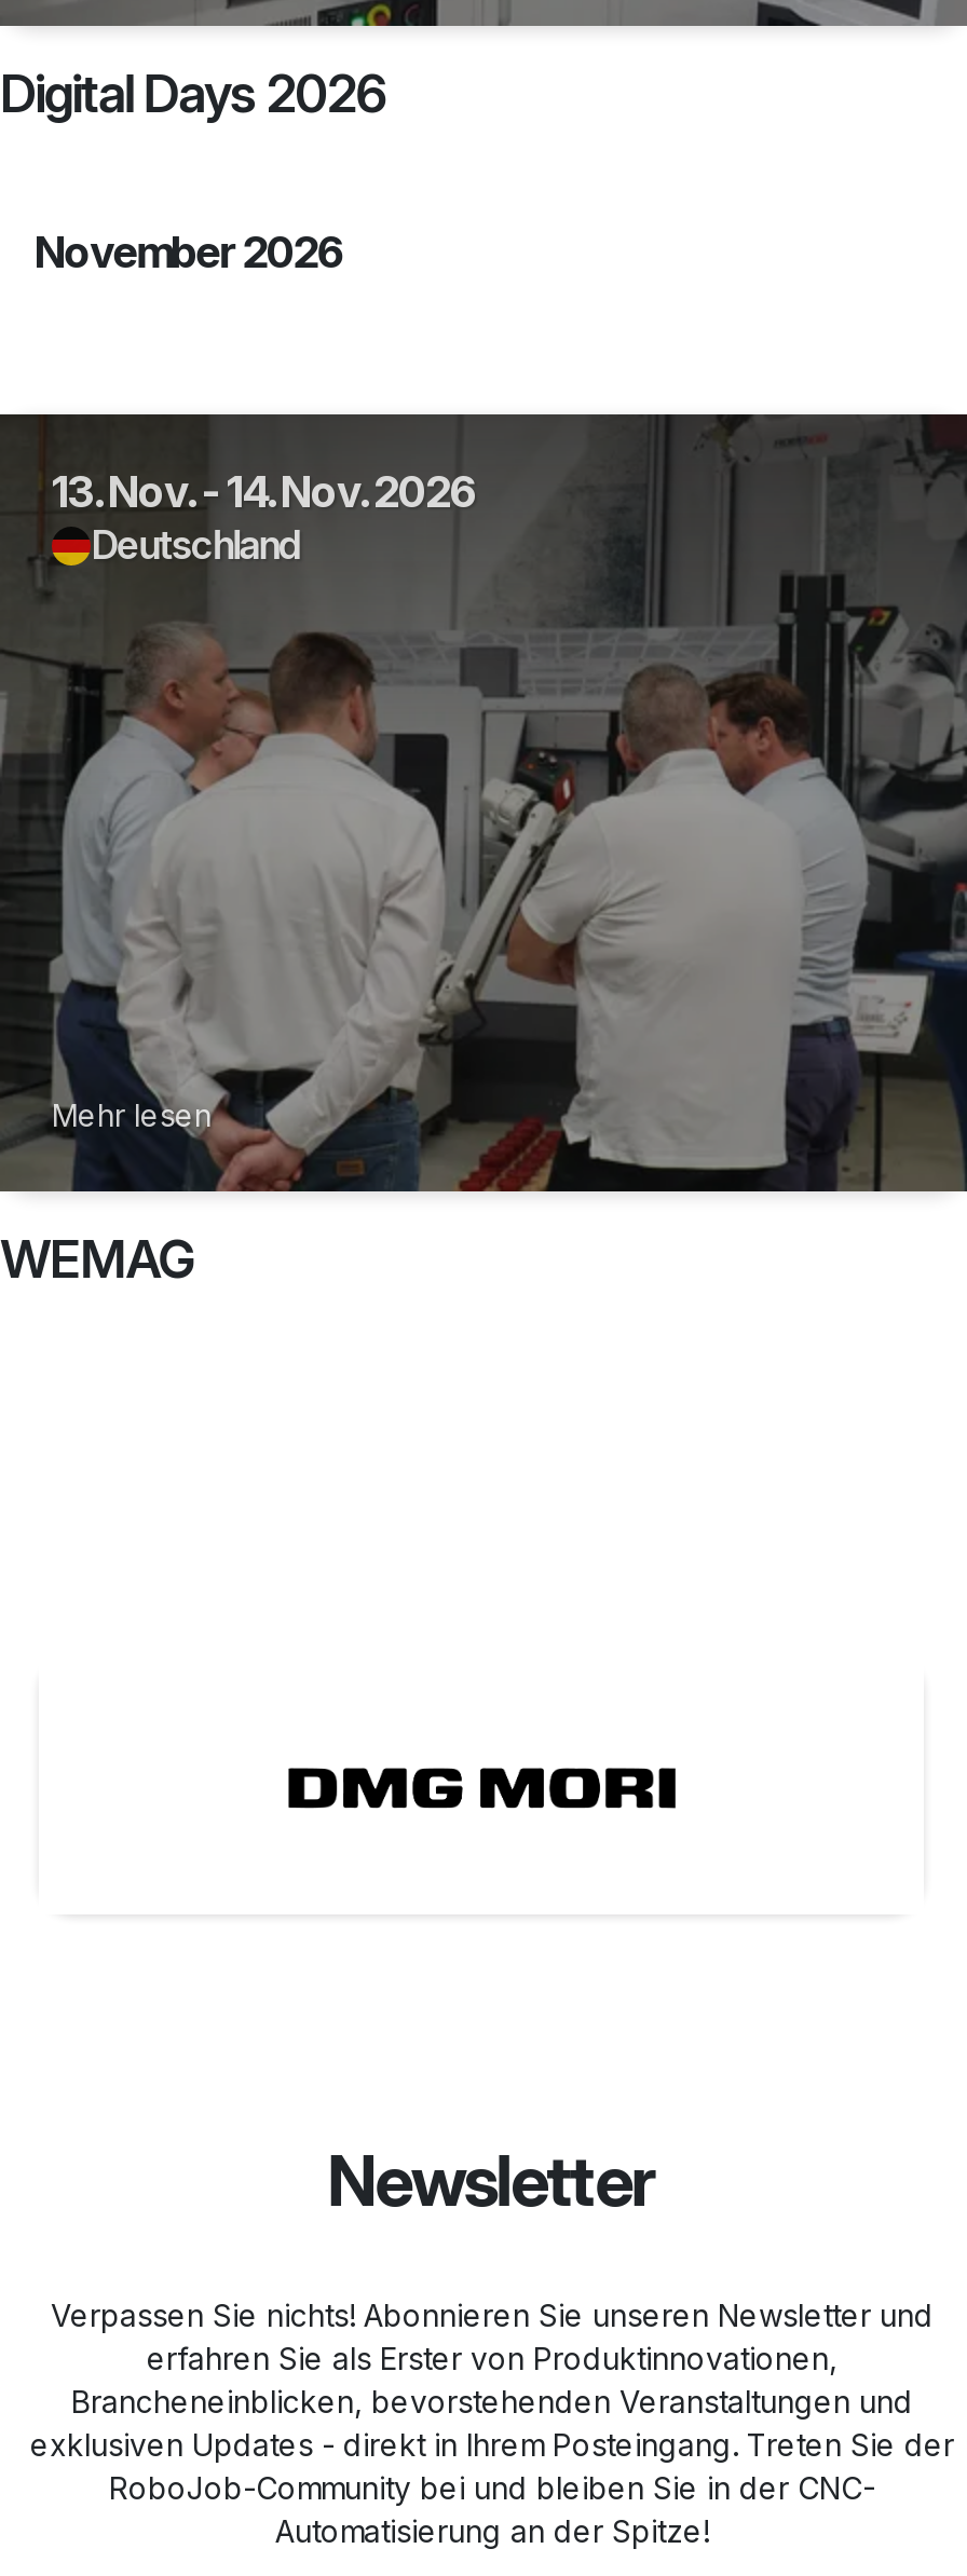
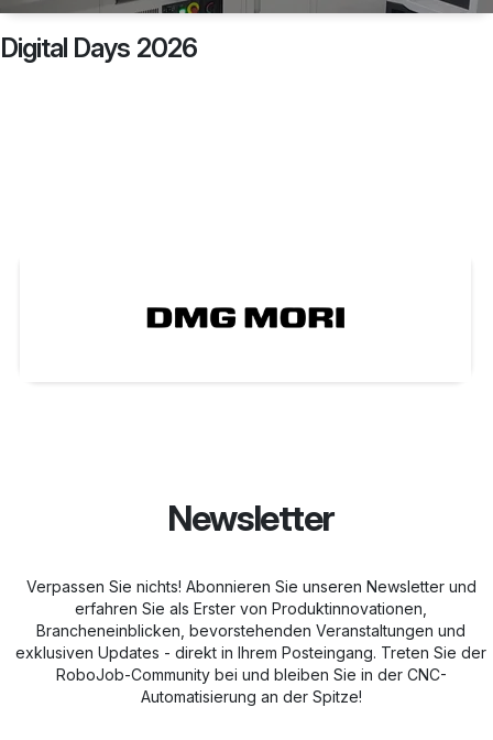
[35,227,342,278] November 2026 -> none
[6,412,961,1194] [image] | 13. Nov. - 14. Nov. 2026 | Deutschland -> none
[0,1096,212,1291] Mehr lesen | WEMAG -> none

